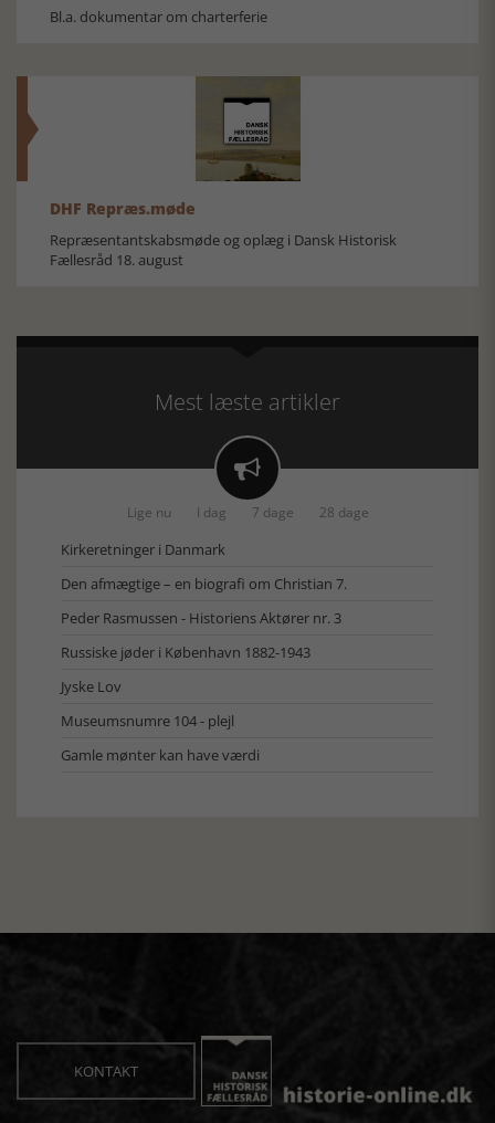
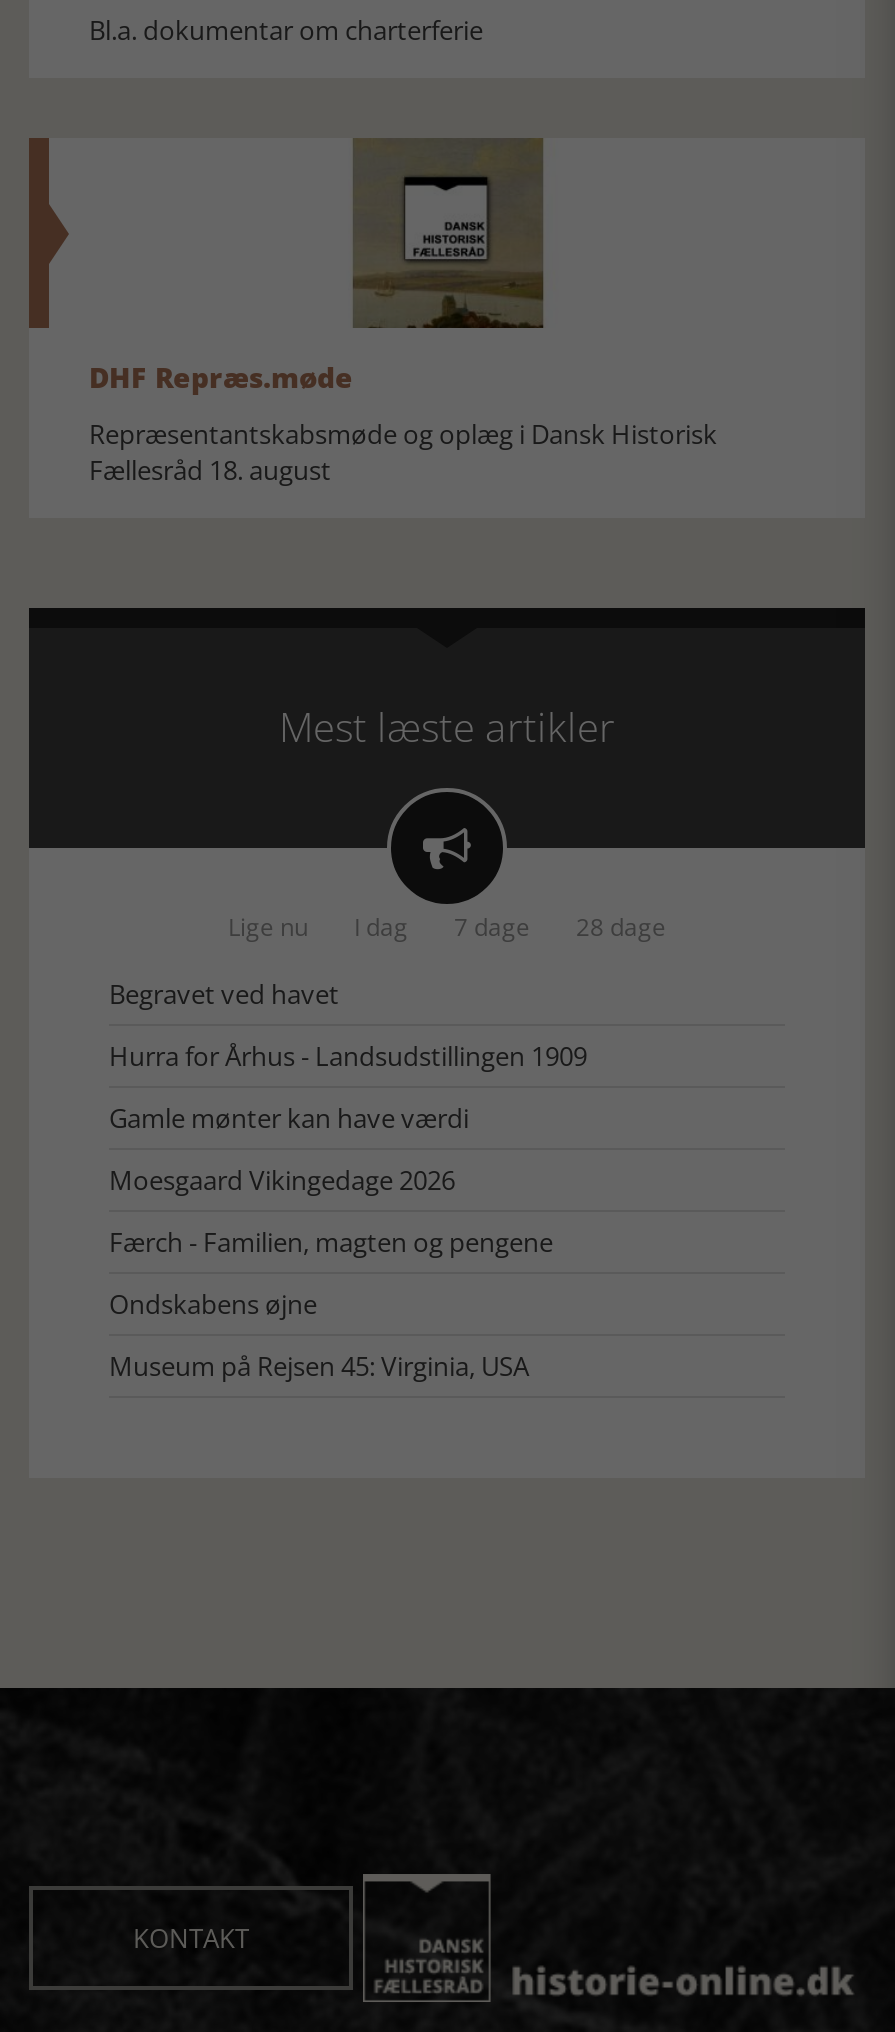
[61,540,347,731] Kirkeretninger i Danmark | Den afmægtige – en biografi om Christian 7. | Peder Rasmussen - Historiens Aktører nr. 3 | Russiske jøder i København 1882-1943 | Jyske Lov | Museumsnumre 104 - plejl -> [109,976,587,1074] Begravet ved havet | Hurra for Århus - Landsudstillingen 1909
moved [61,745,260,765] -> [109,1100,469,1136]: Gamle mønter kan have værdi
none -> [109,1162,553,1384] Moesgaard Vikingedage 2026 | Færch - Familien, magten og pengene | Ondskabens øjne | Museum på Rejsen 45: Virginia, USA

